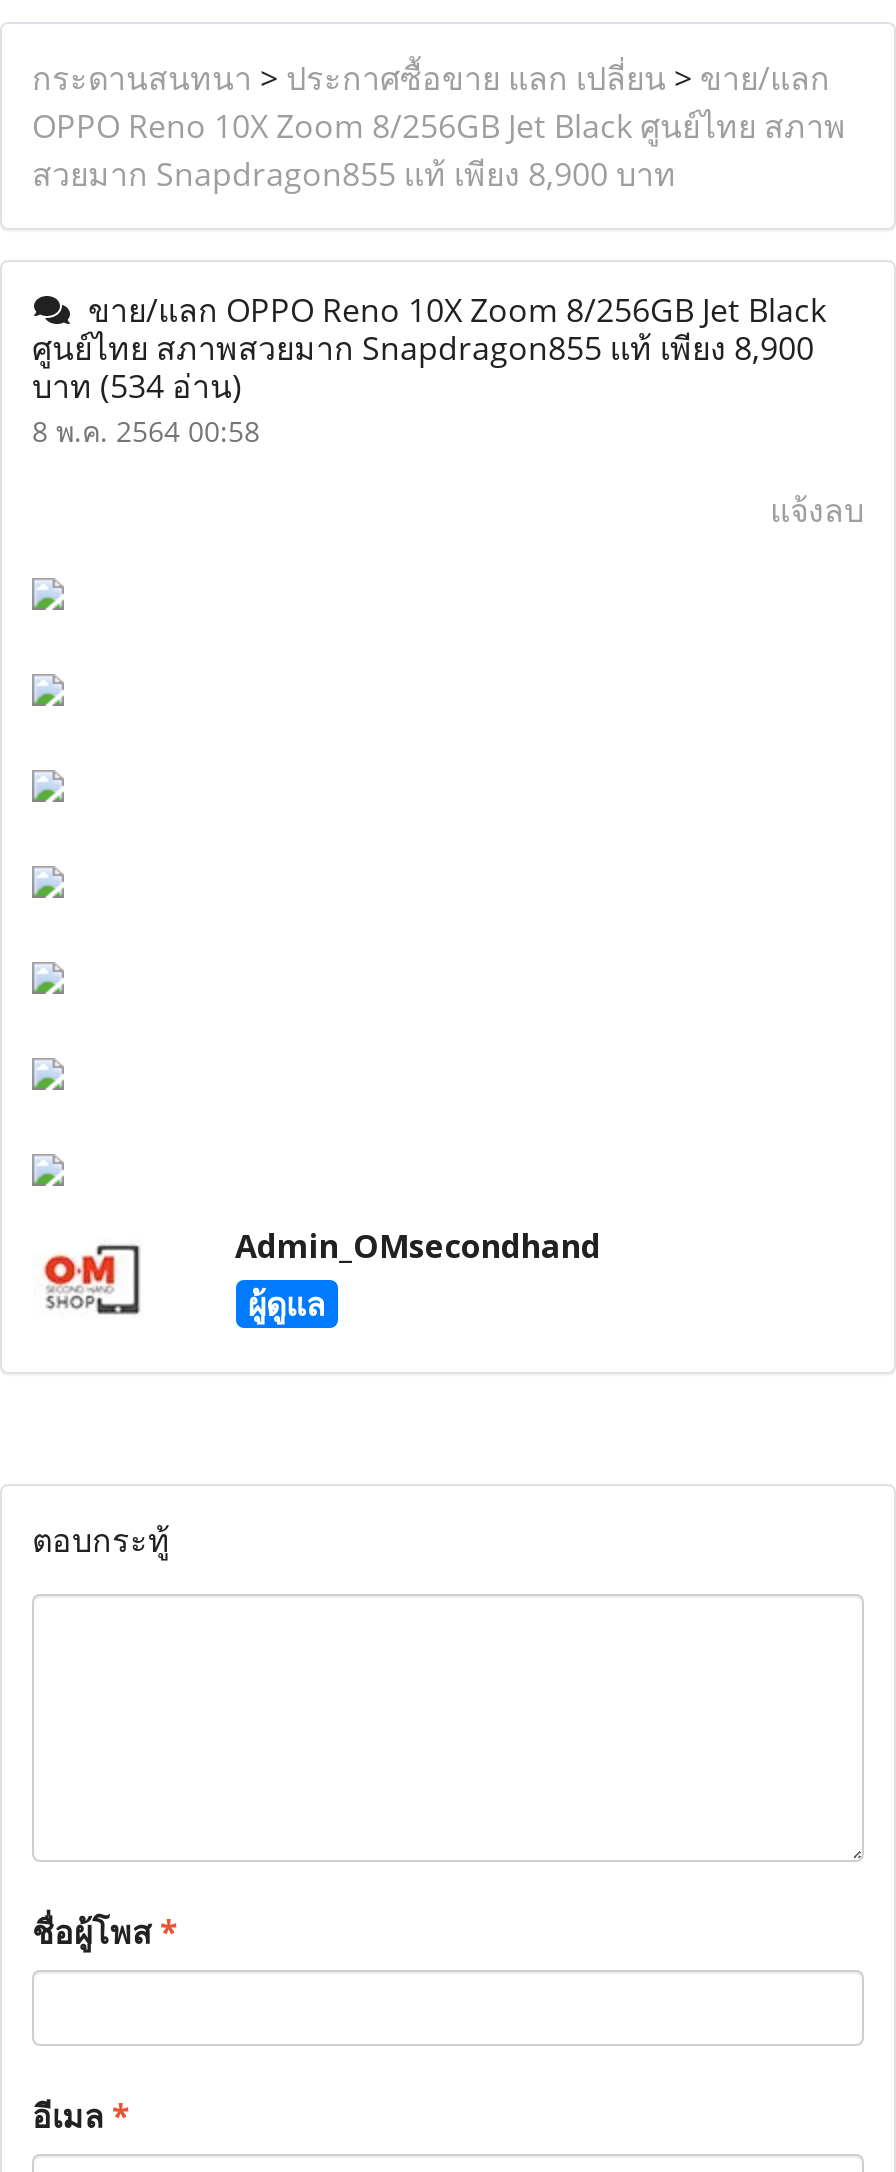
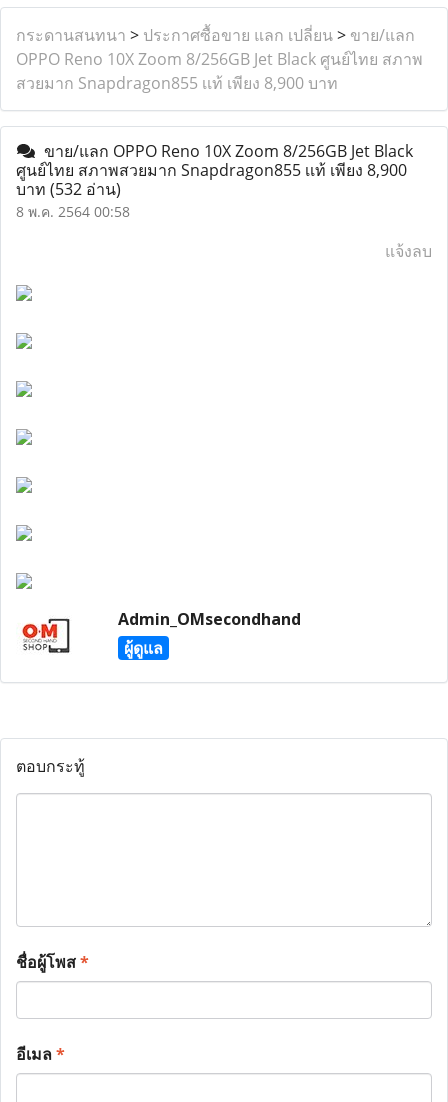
[32,364,242,408] บาท(534 อ่าน) -> [16,178,121,200] บาท(532 อ่าน)

